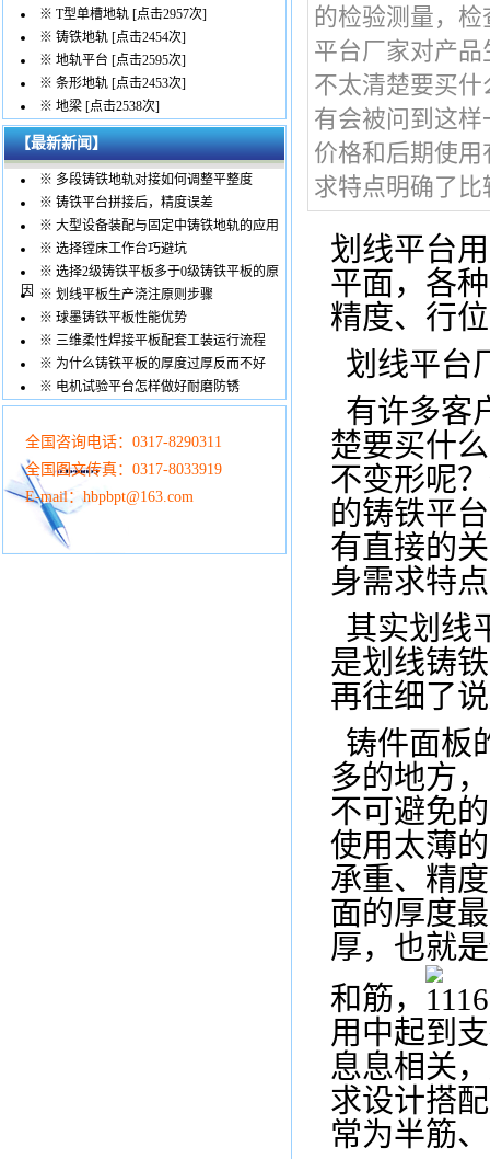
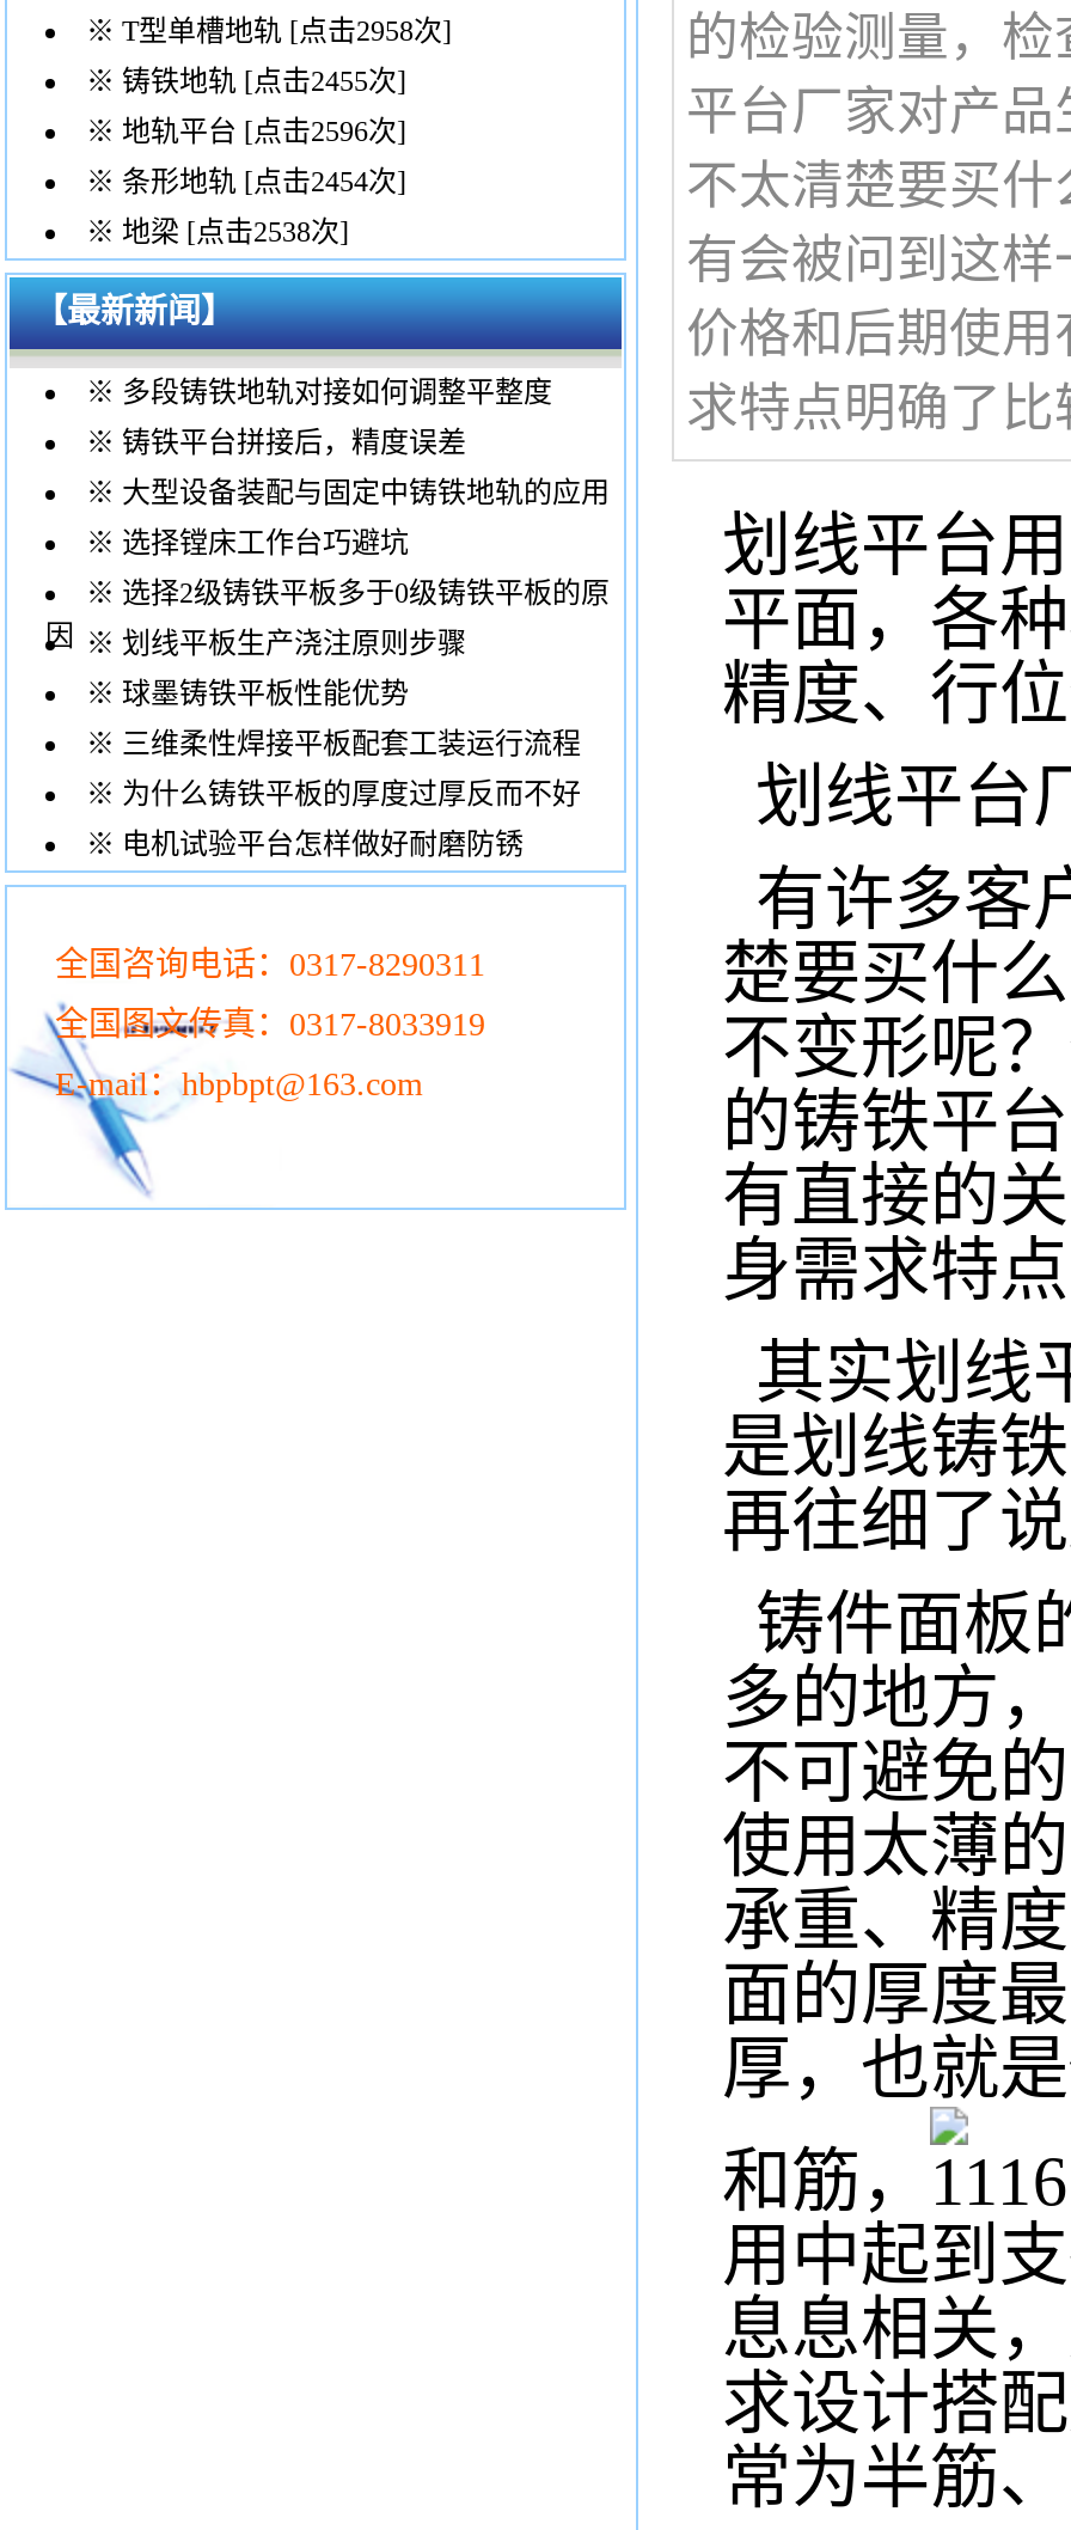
[39,7,207,22] ※ T型单槽地轨[点击2957次] -> [86,14,452,48] ※ T型单槽地轨[点击2958次]
[39,30,186,45] ※铸铁地轨[点击2454次] -> [86,65,406,98] ※铸铁地轨[点击2455次]
[39,53,186,68] ※地轨平台[点击2595次] -> [86,115,406,148] ※地轨平台[点击2596次]
[39,76,186,91] ※条形地轨[点击2453次] -> [86,165,406,198] ※条形地轨[点击2454次]

